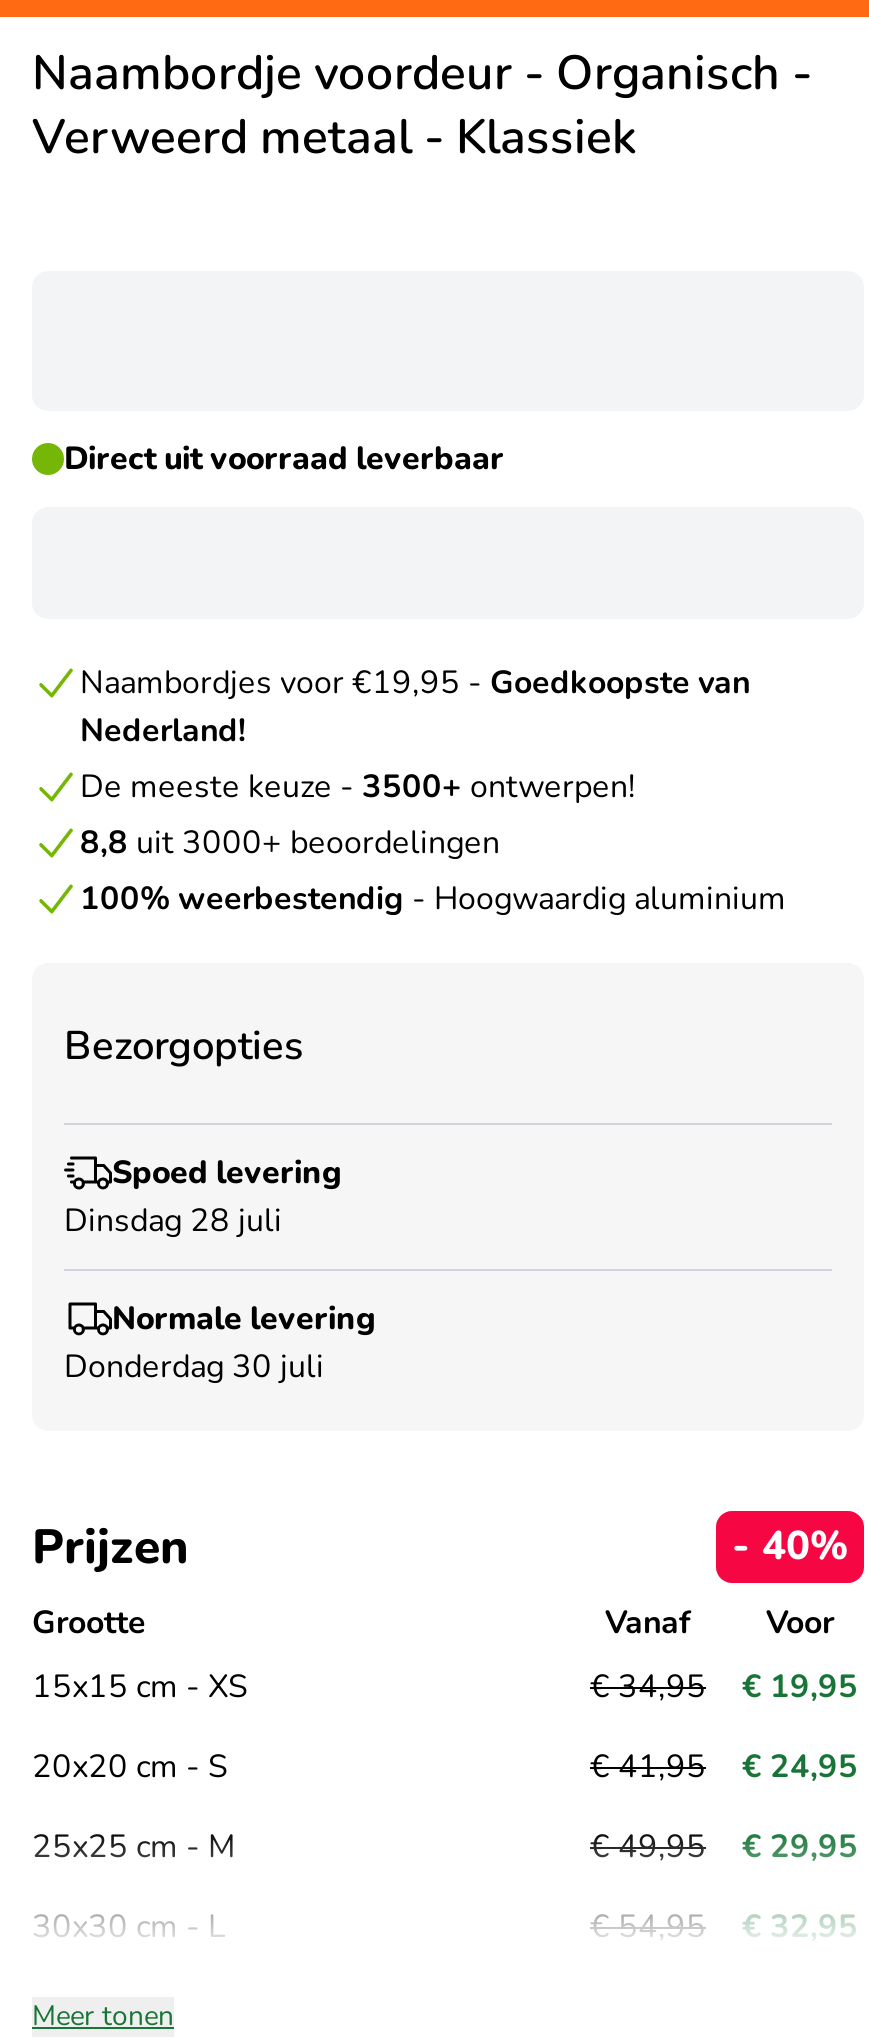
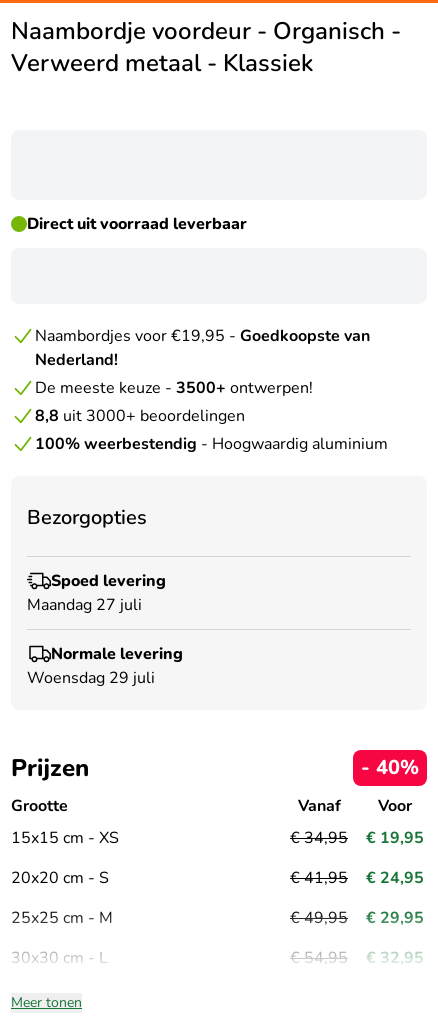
[64,1198,282,1242] Dinsdag 28 juli -> [27,594,142,616] Maandag 27 juli
[64,1344,324,1388] Donderdag 30 juli -> [27,667,155,689] Woensdag 29 juli

